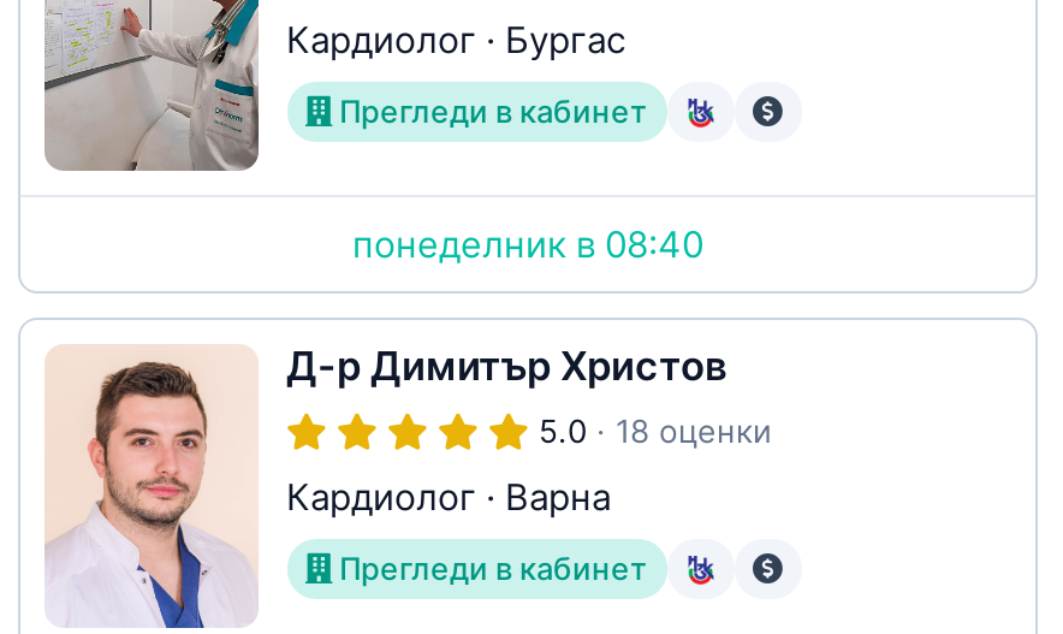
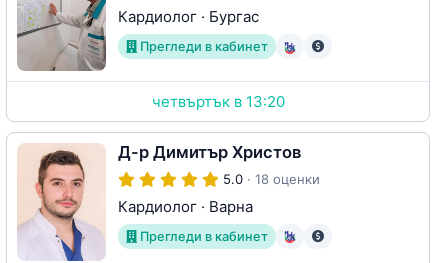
[352,221,703,267] понеделник в 08:40 -> [151,92,284,111] четвъртък в 13:20

